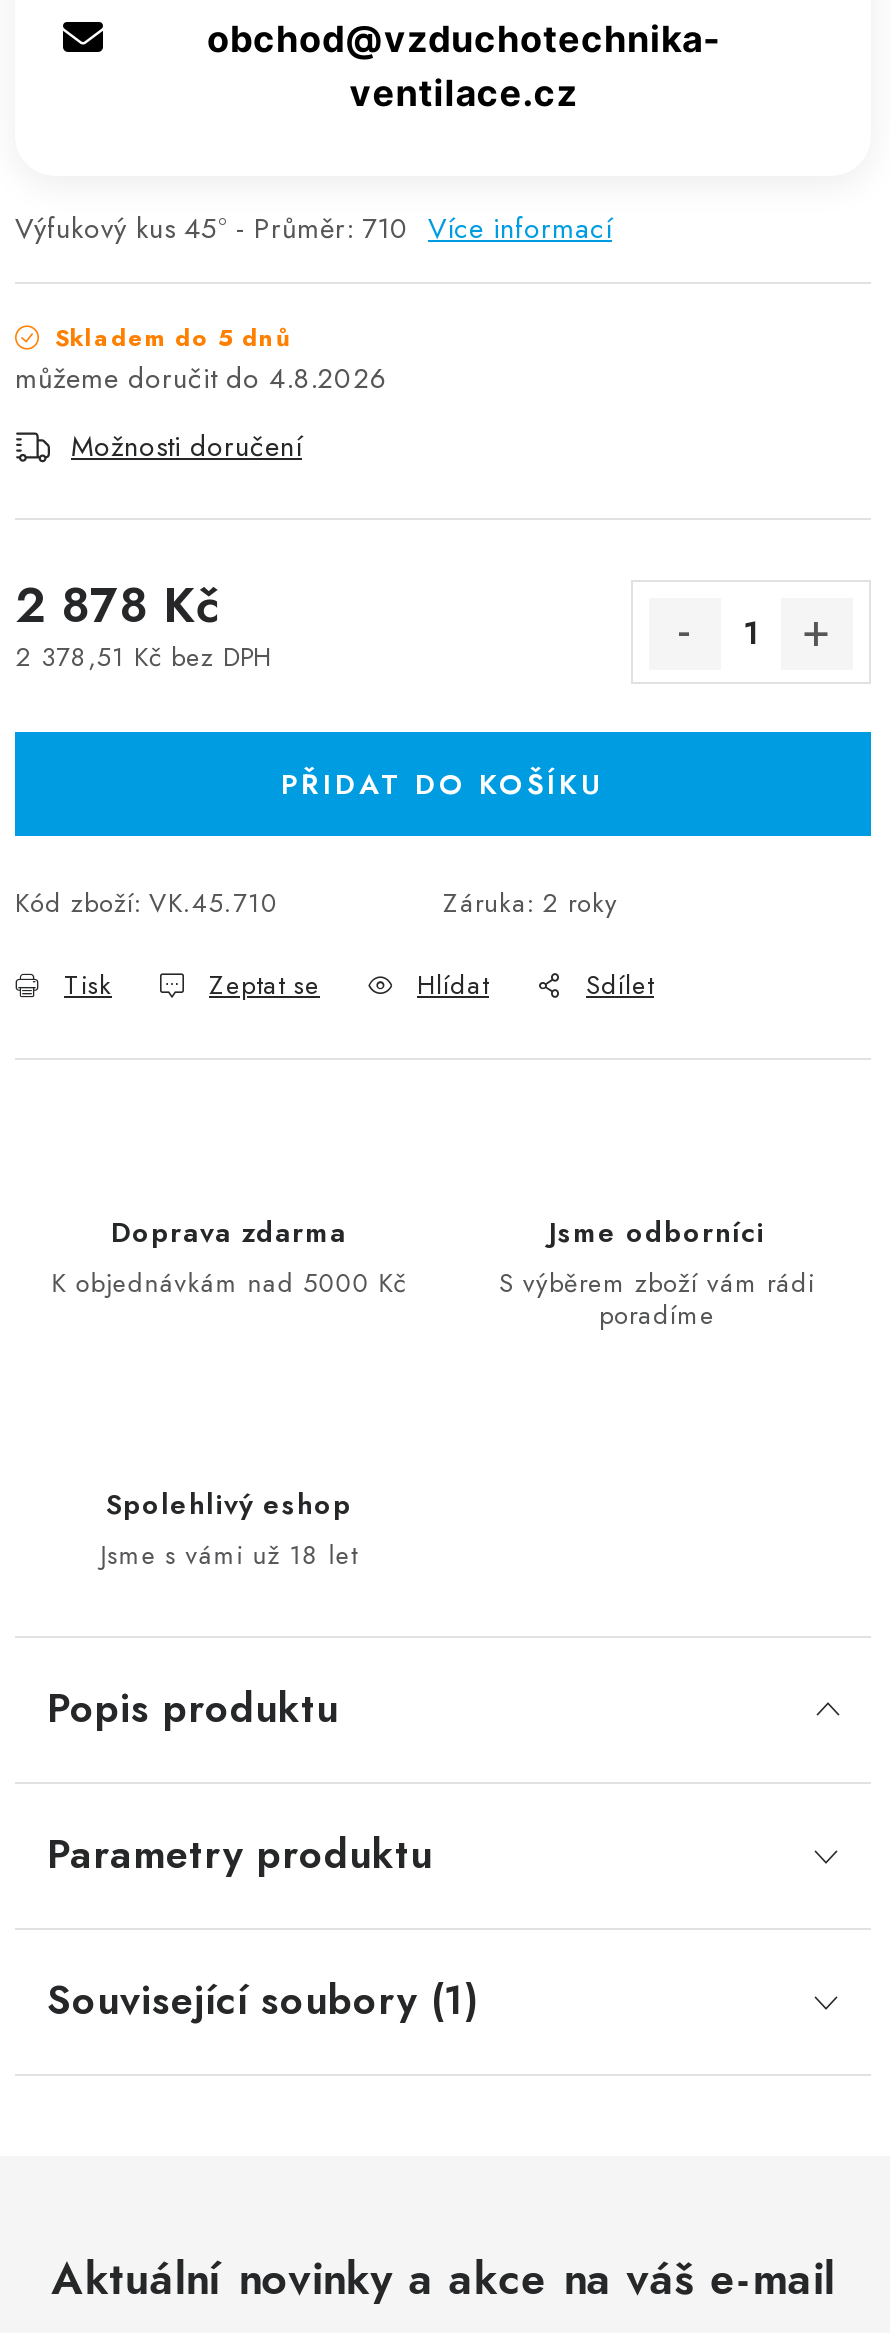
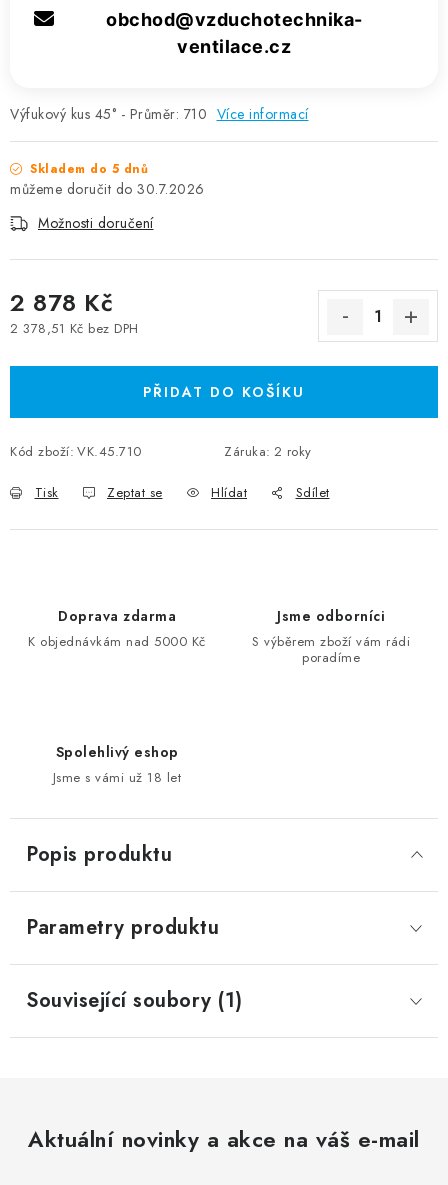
[269,358,389,398] 4.8.2026 -> [137,179,204,199] 30.7.2026

